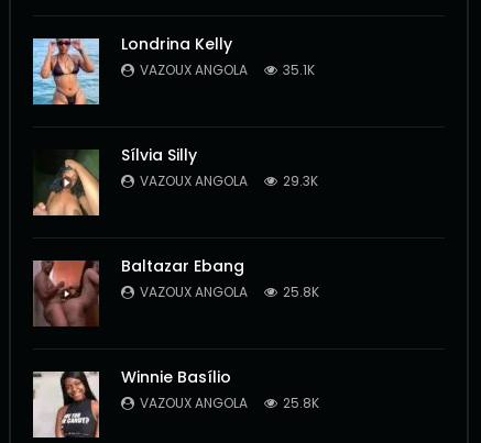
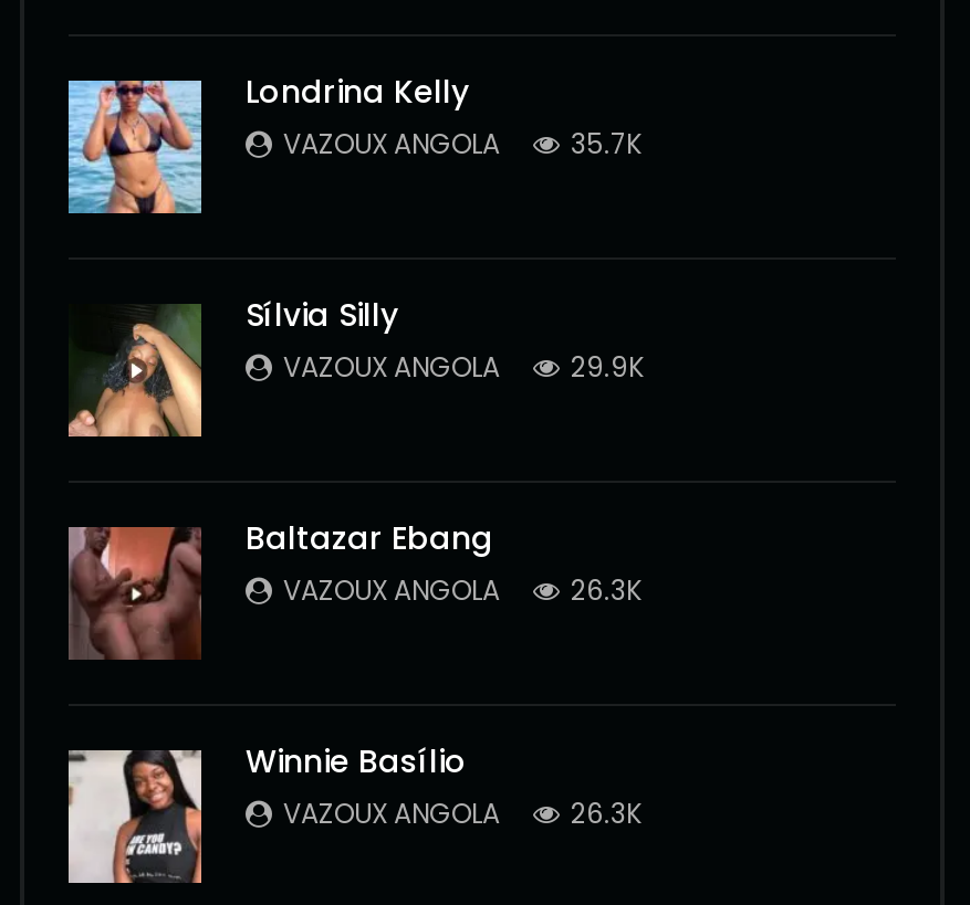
[140,60,315,79] VAZOUX ANGOLA 35.1K -> [283,125,642,163] VAZOUX ANGOLA 35.7K
[140,171,318,190] VAZOUX ANGOLA 29.3K -> [283,348,644,386] VAZOUX ANGOLA 29.9K
[140,282,319,301] VAZOUX ANGOLA 25.8K -> [283,572,642,609] VAZOUX ANGOLA 26.3K
[140,393,319,412] VAZOUX ANGOLA 25.8K -> [283,795,642,832] VAZOUX ANGOLA 26.3K

